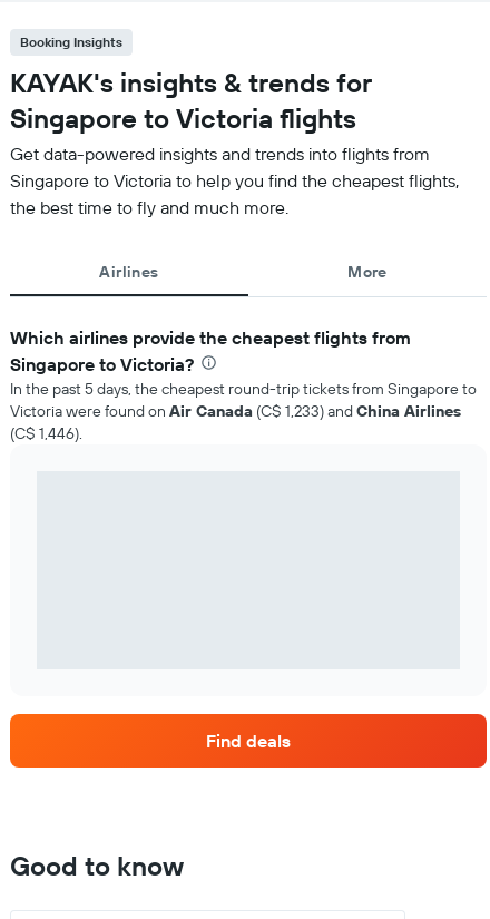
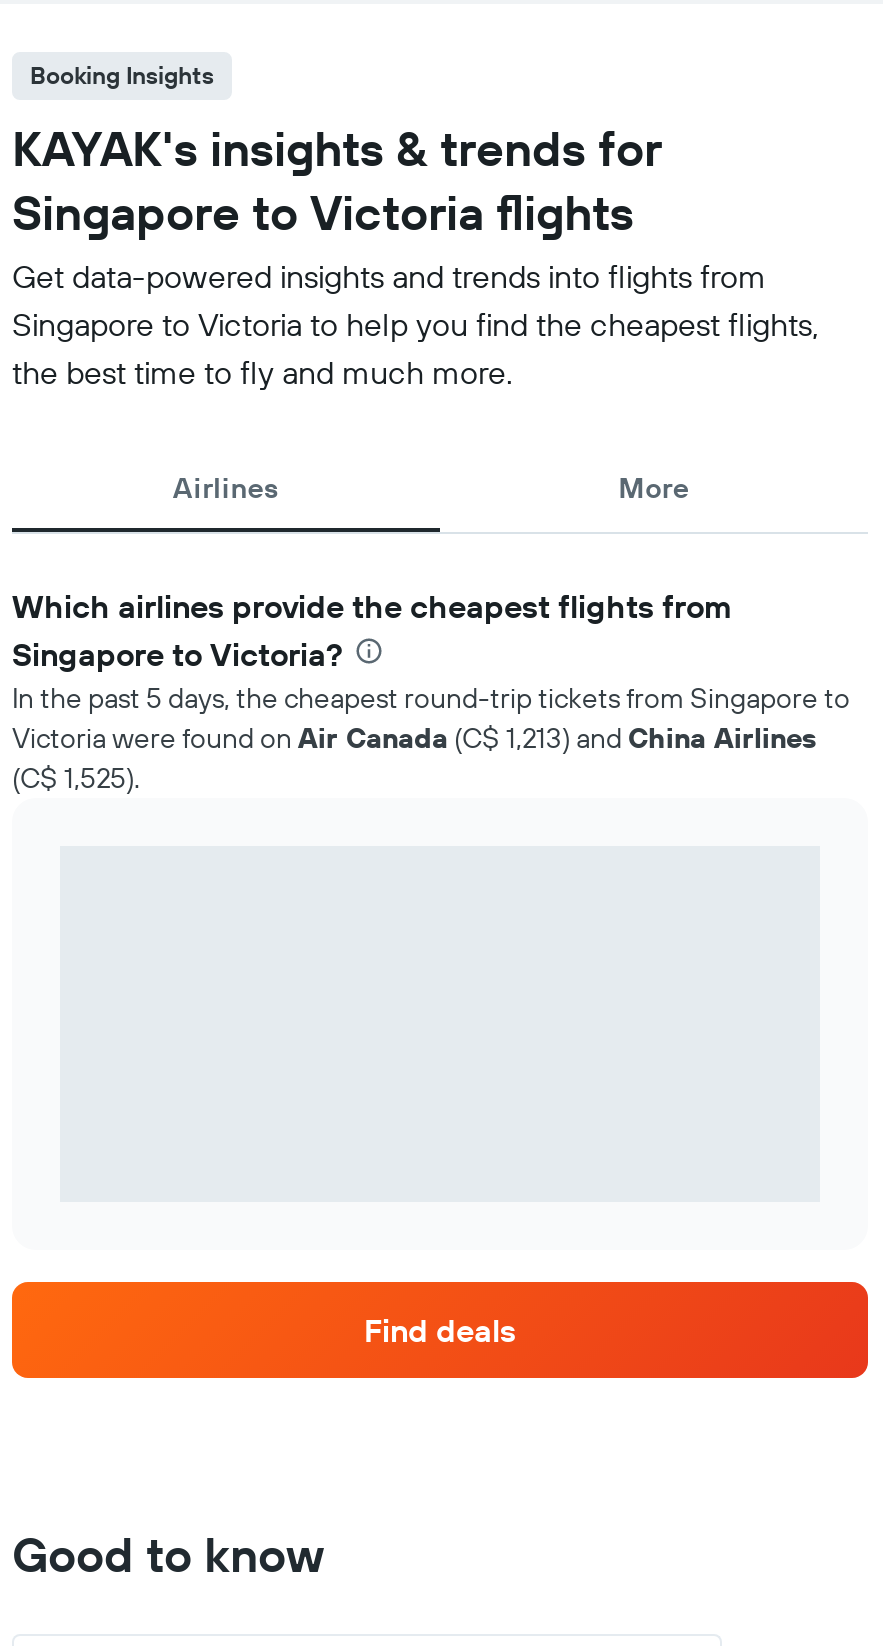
[10,401,461,421] Victoria were found on Air Canada (C$ 1,233) and China Airlines -> [12,720,816,756] Victoria were found on Air Canada (C$ 1,213) and China Airlines
[10,423,82,443] (C$ 1,446). -> [12,760,140,796] (C$ 1,525).

